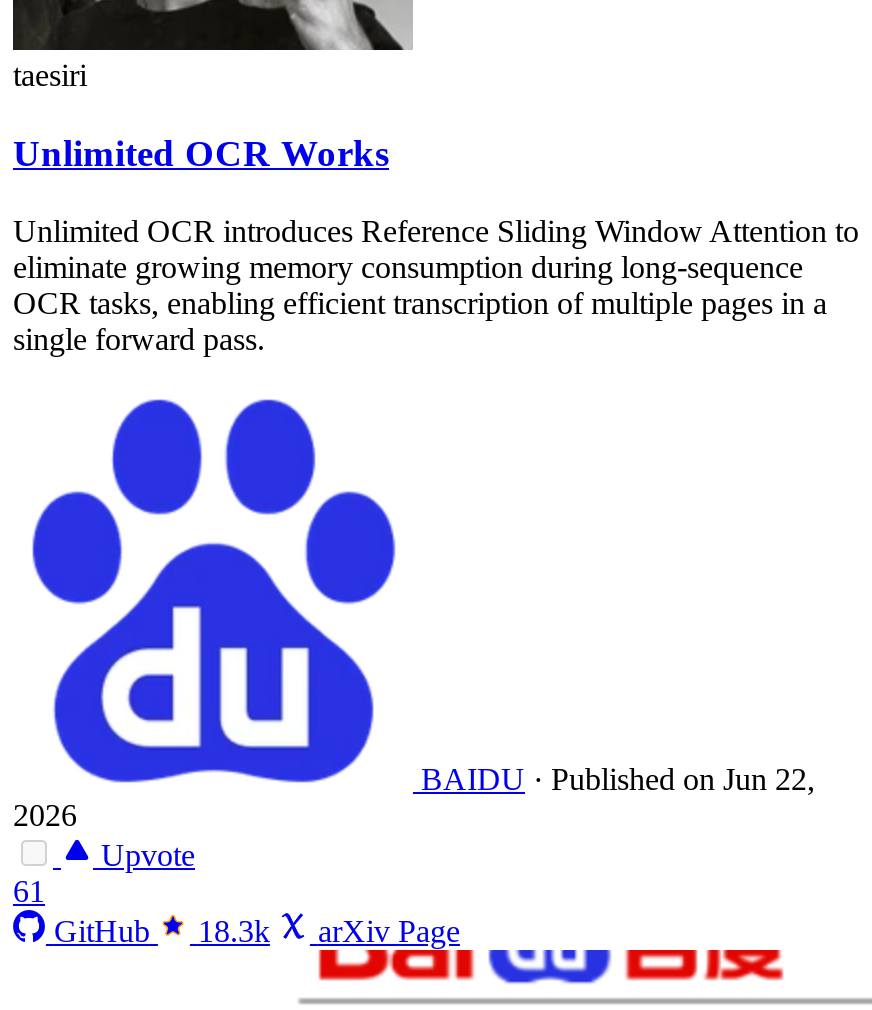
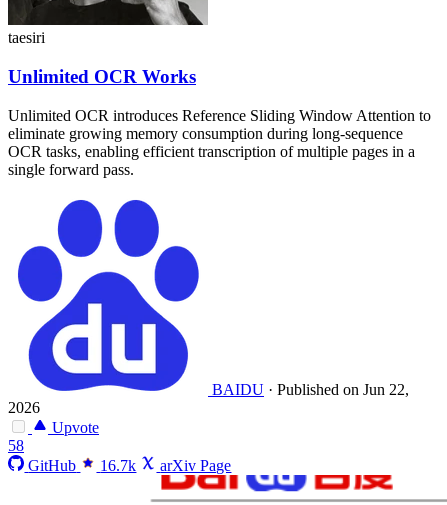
[13,873,45,907] 61 -> [8,436,24,453] 58
[54,913,460,947] GitHub 18.3k arXiv Page -> [28,456,231,473] GitHub 16.7k arXiv Page

